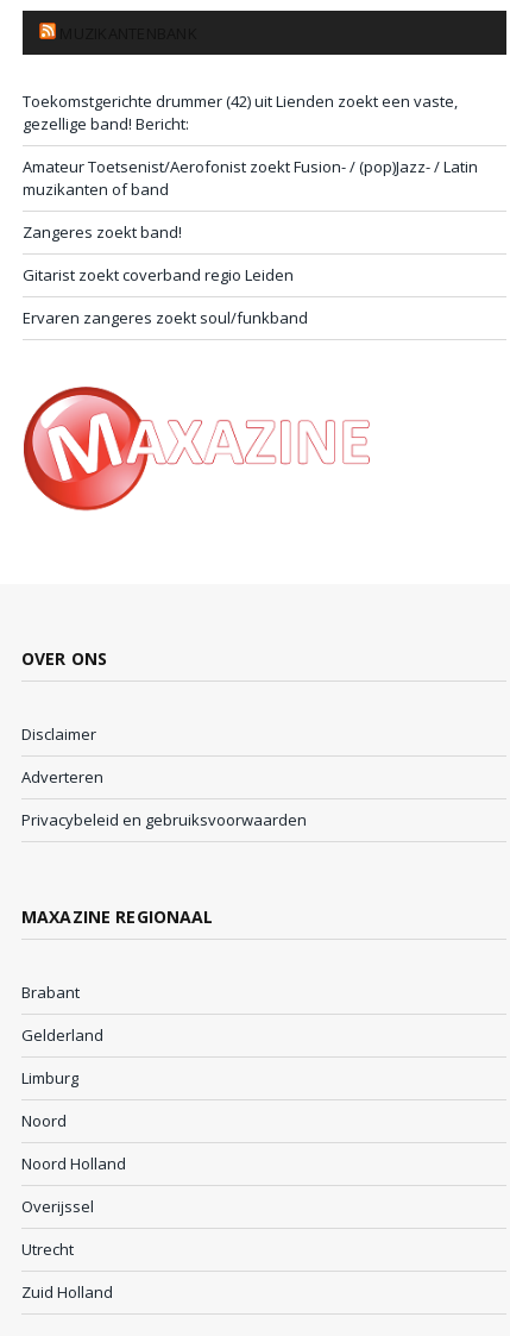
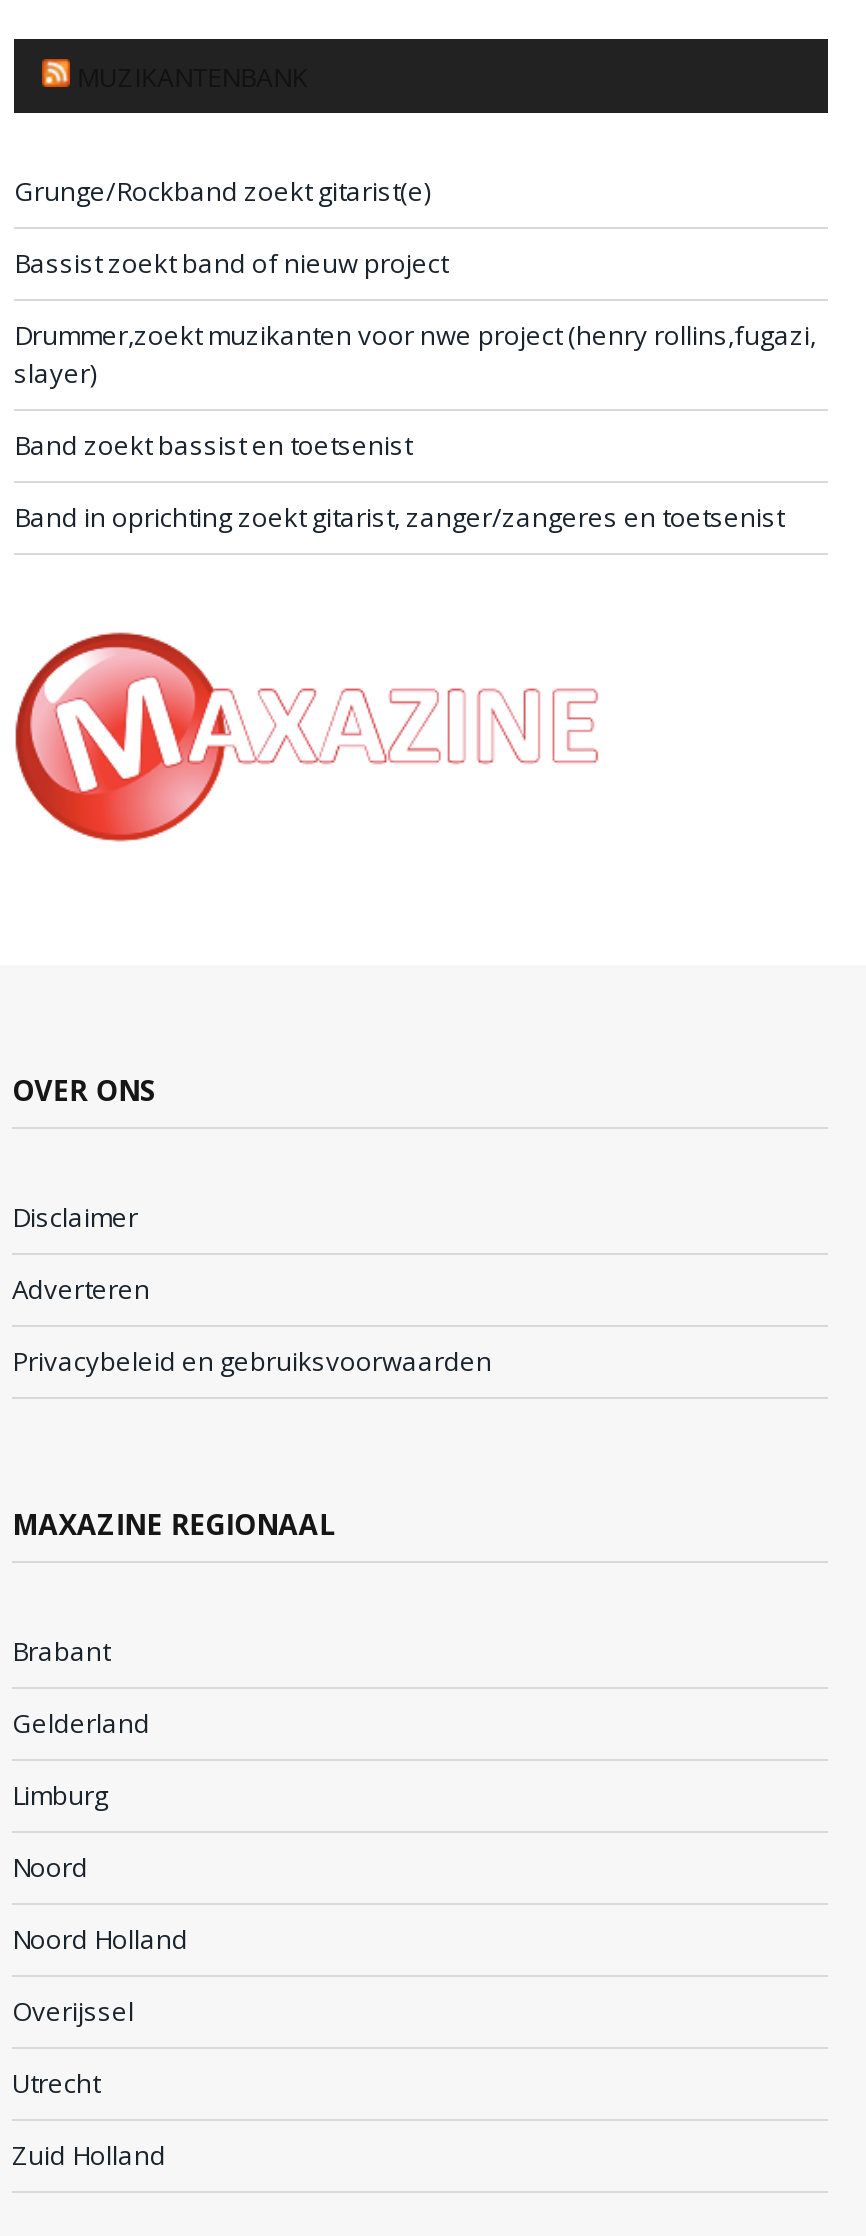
[23,90,458,134] Toekomstgerichte drummer (42) uit Lienden zoekt een vaste, | gezellige band! Bericht: -> [14,173,430,209] Grunge/Rockband zoekt gitarist(e)
[23,156,478,200] Amateur Toetsenist/Aerofonist zoekt Fusion- / (pop)Jazz- / Latin | muzikanten of band -> [14,245,448,281] Bassist zoekt band of nieuw project
[23,221,182,242] Zangeres zoekt band! -> [14,317,816,391] Drummer,zoekt muzikanten voor nwe project (henry rollins,fugazi, | slayer)
[23,264,294,285] Gitarist zoekt coverband regio Leiden -> [14,427,412,463] Band zoekt bassist en toetsenist
[23,307,308,328] Ervaren zangeres zoekt soul/funkband -> [14,499,784,535] Band in oprichting zoekt gitarist, zanger/zangeres en toetsenist

